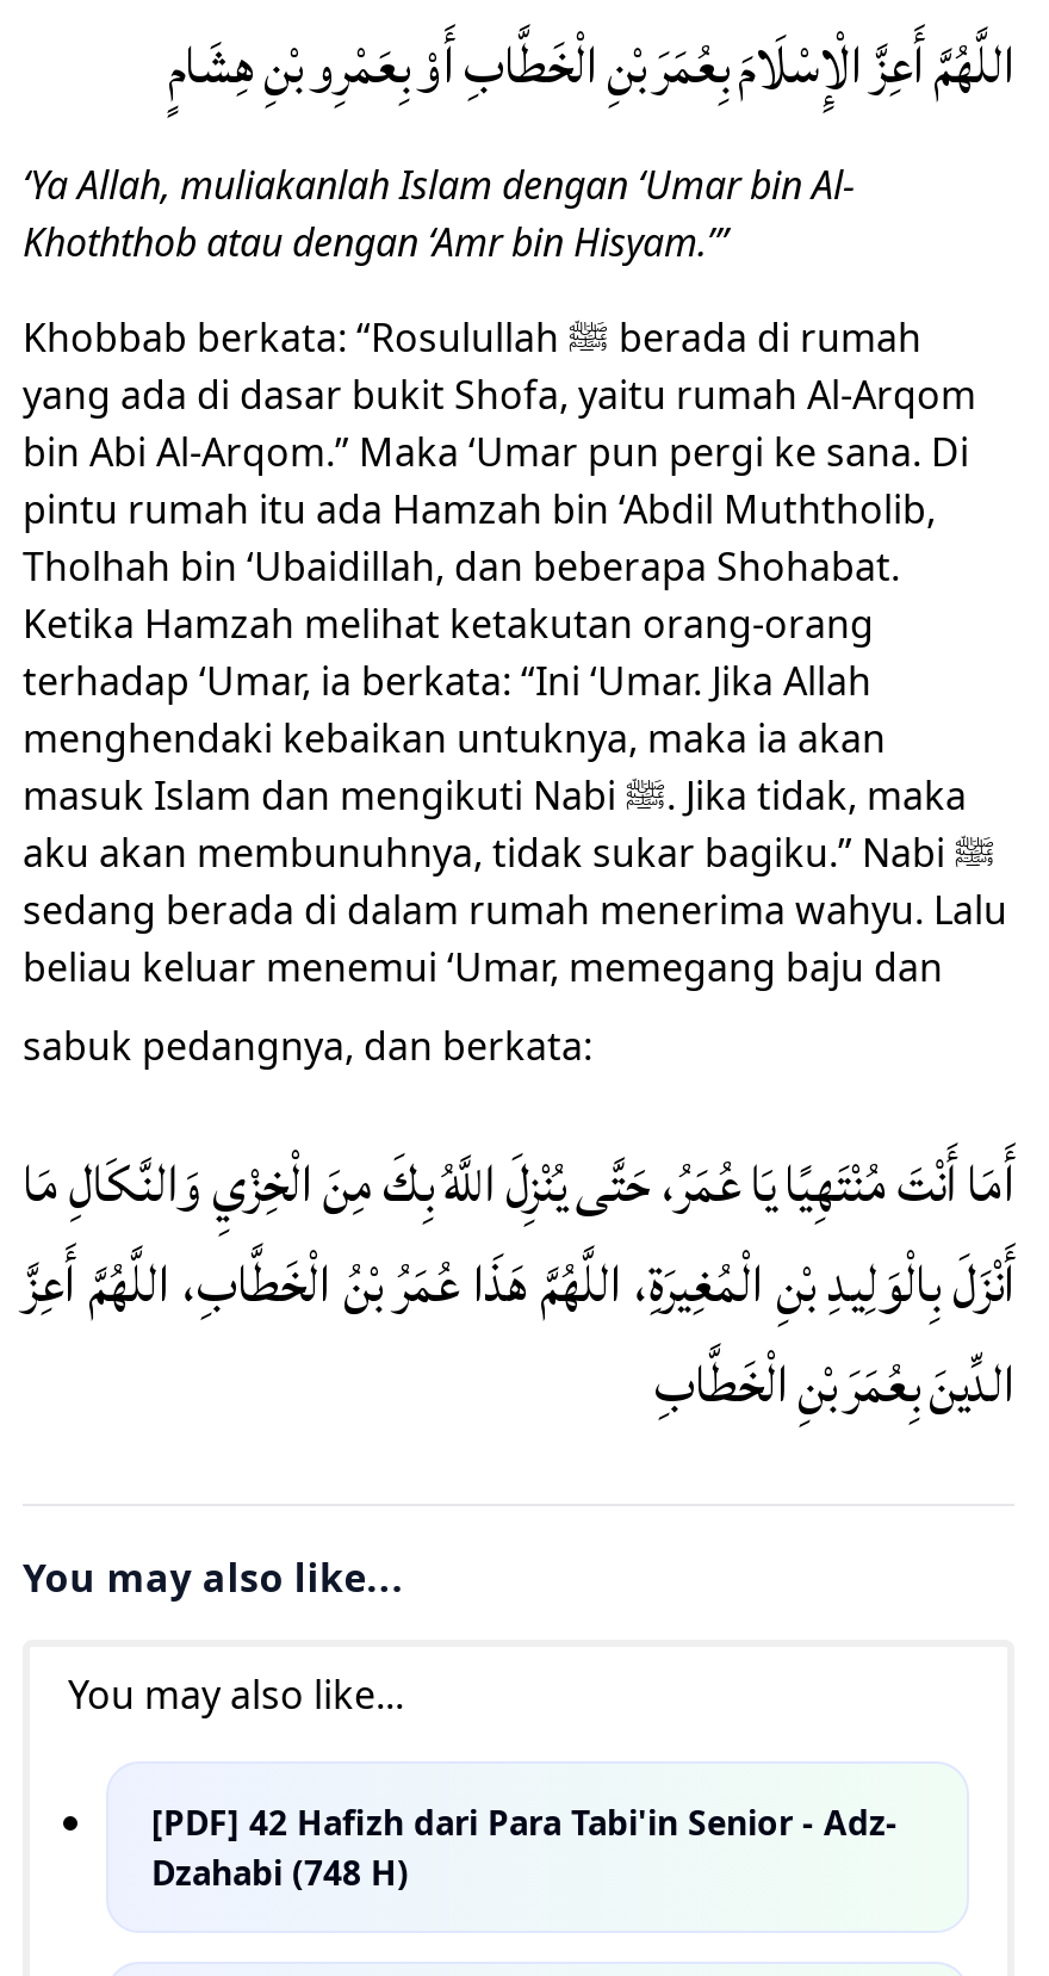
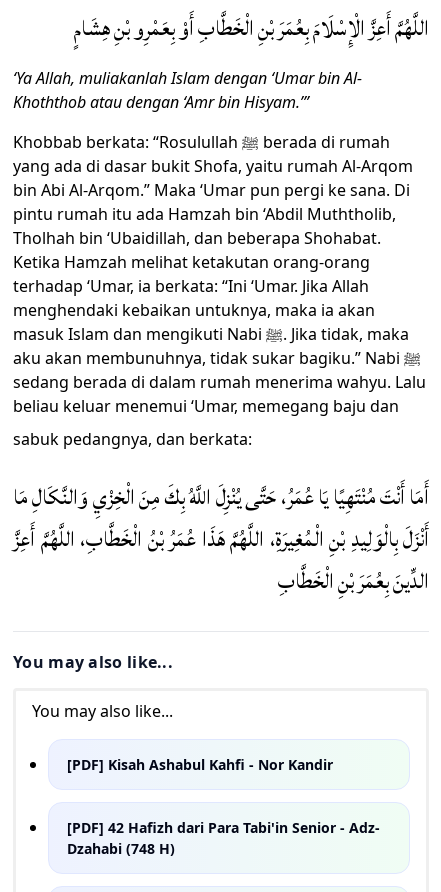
none -> [67,755,333,774] [PDF] Kisah Ashabul Kahfi - Nor Kandir

